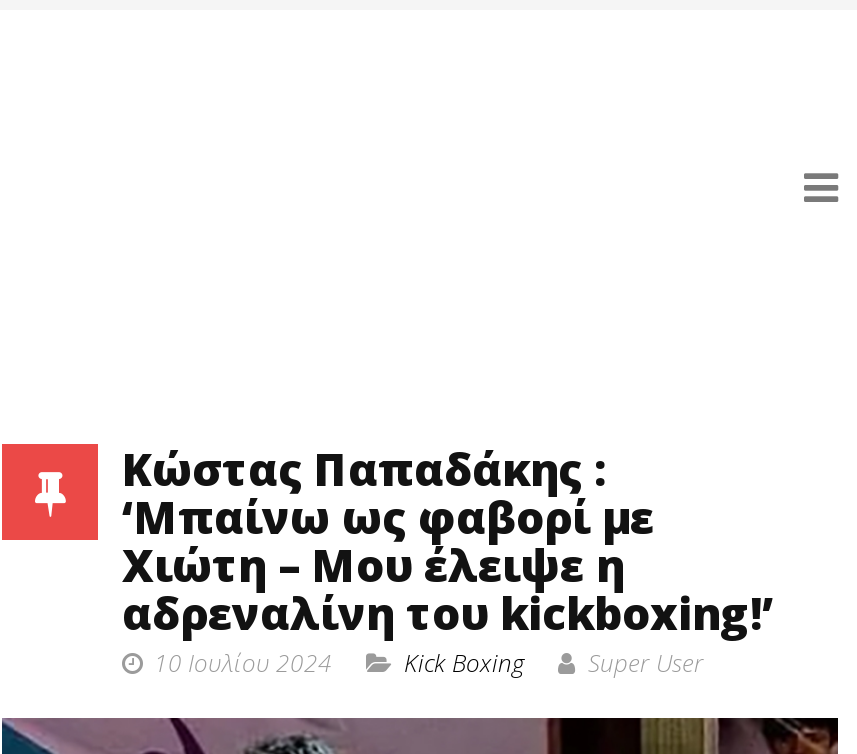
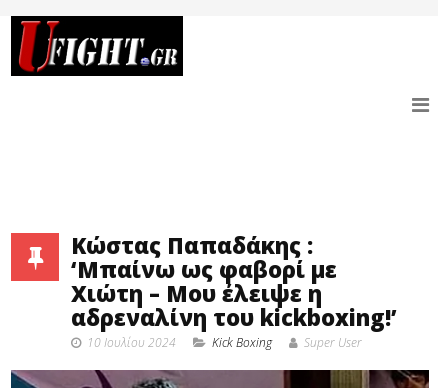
none -> [10,15,184,77] [image]

